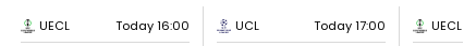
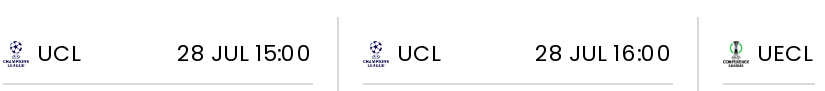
[39,17,190,34] UECL | Today 16:00 -> [37,37,313,69] UCL | 28 JUL 15:00
[314,17,386,34] Today 17:00 -> [535,37,673,69] 28 JUL 16:00

